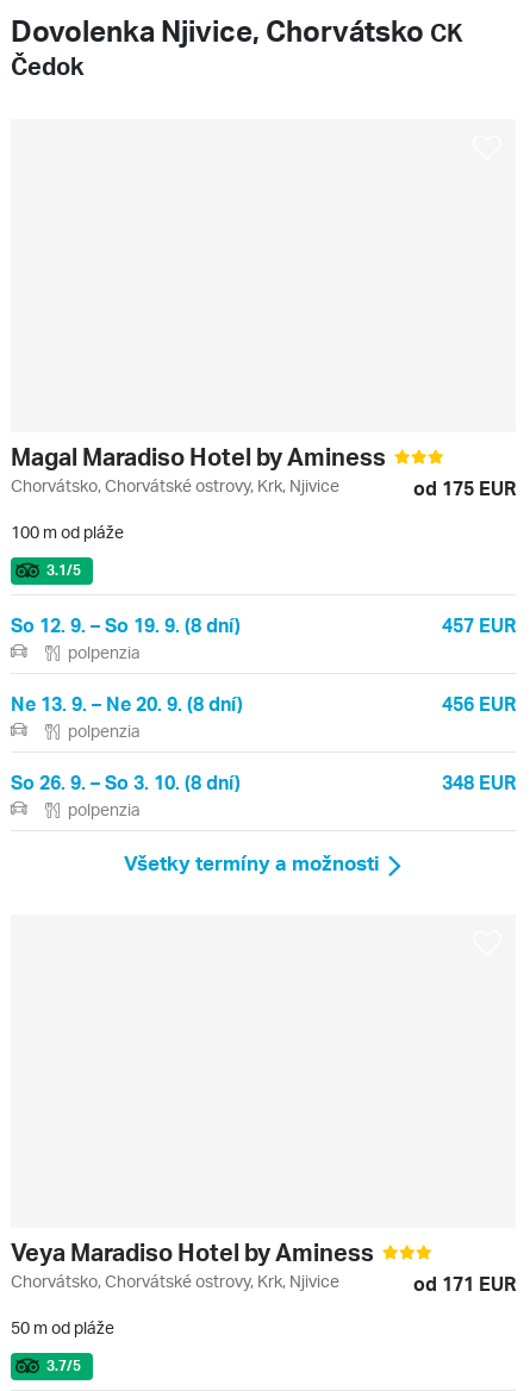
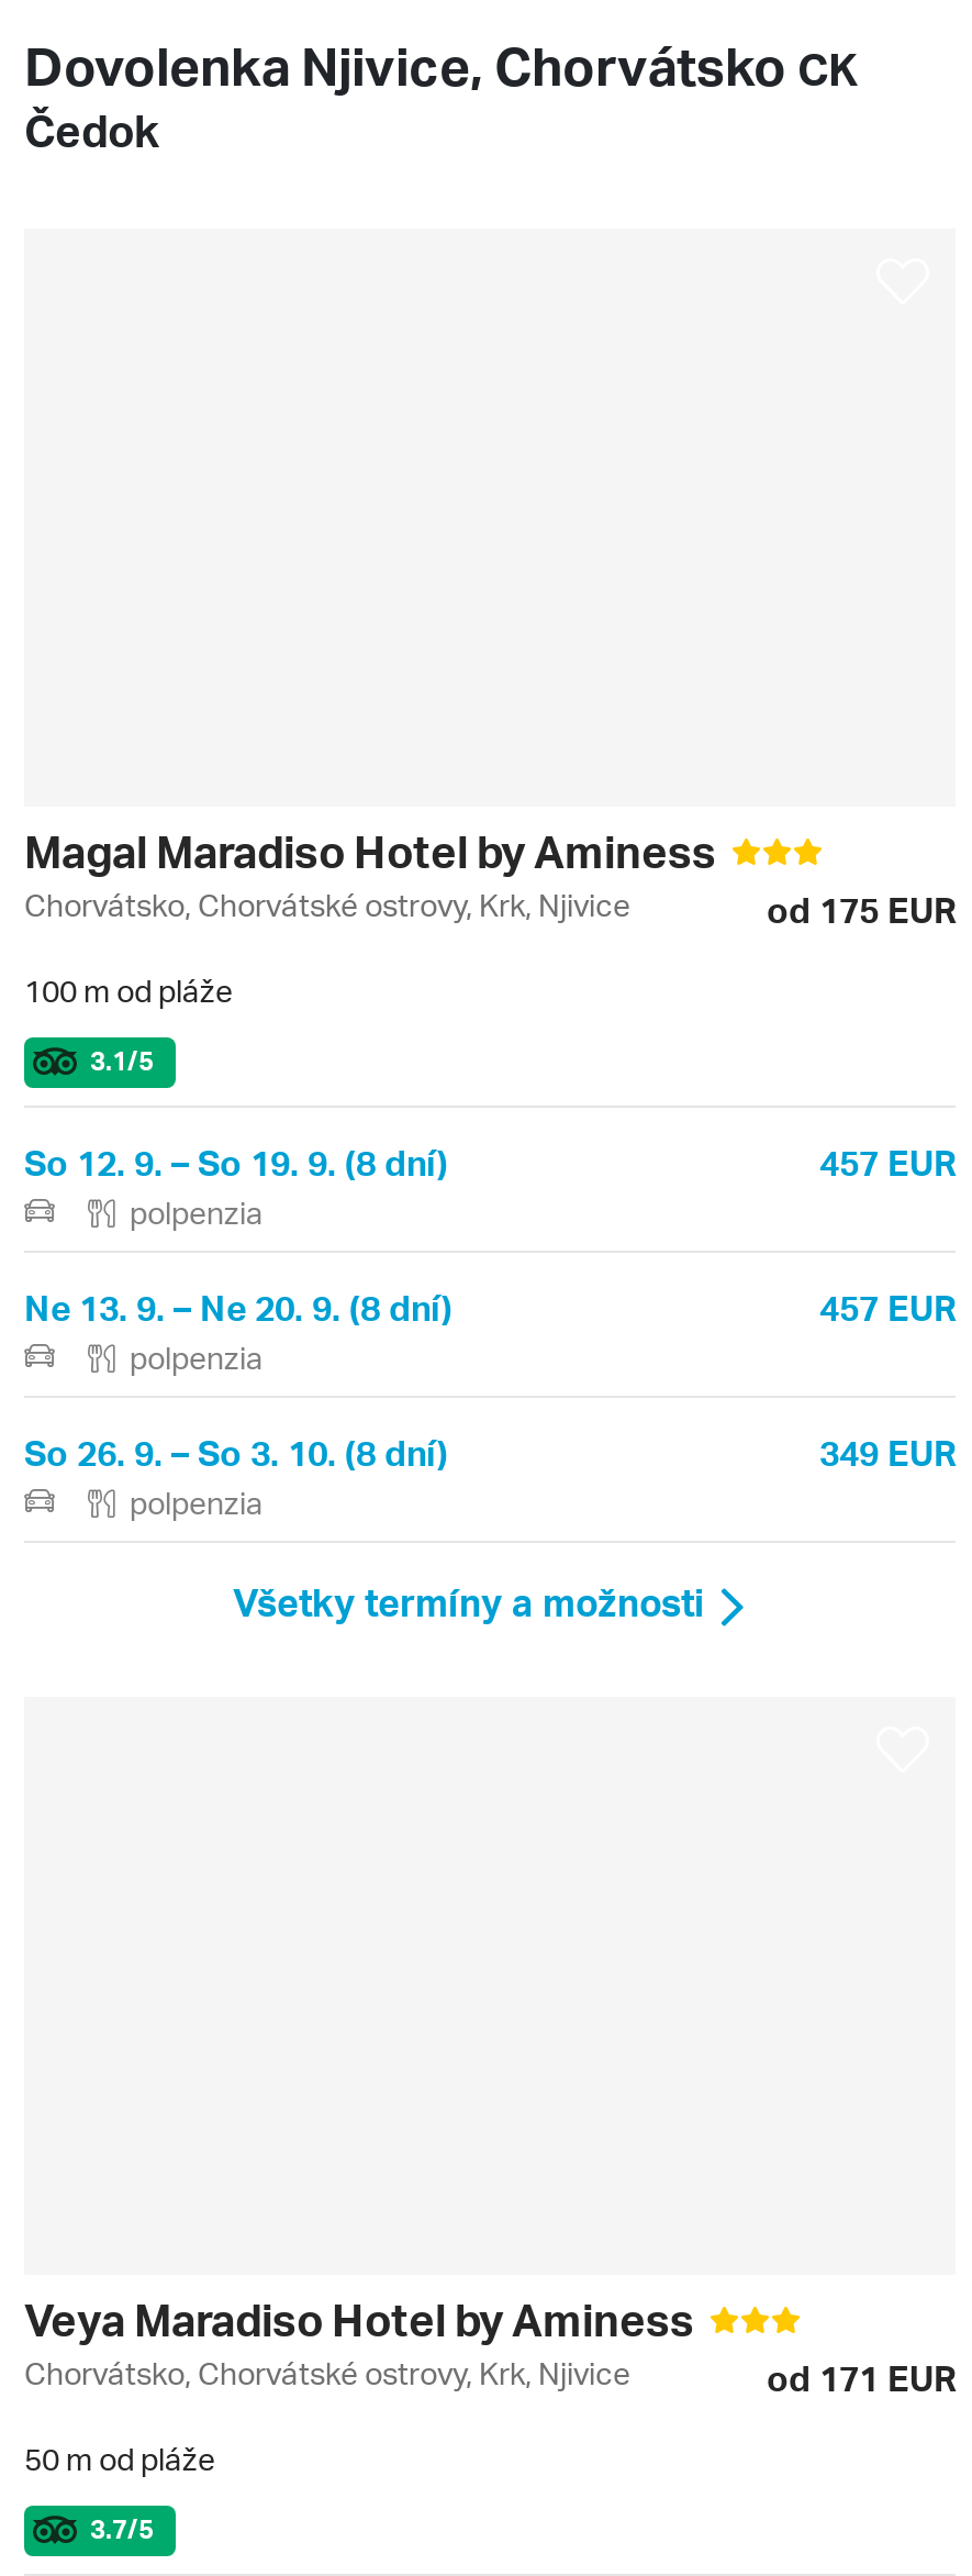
[442,691,516,716] 456 EUR -> [819,1283,956,1330] 457 EUR
[442,769,516,794] 348 EUR -> [819,1428,956,1475] 349 EUR

